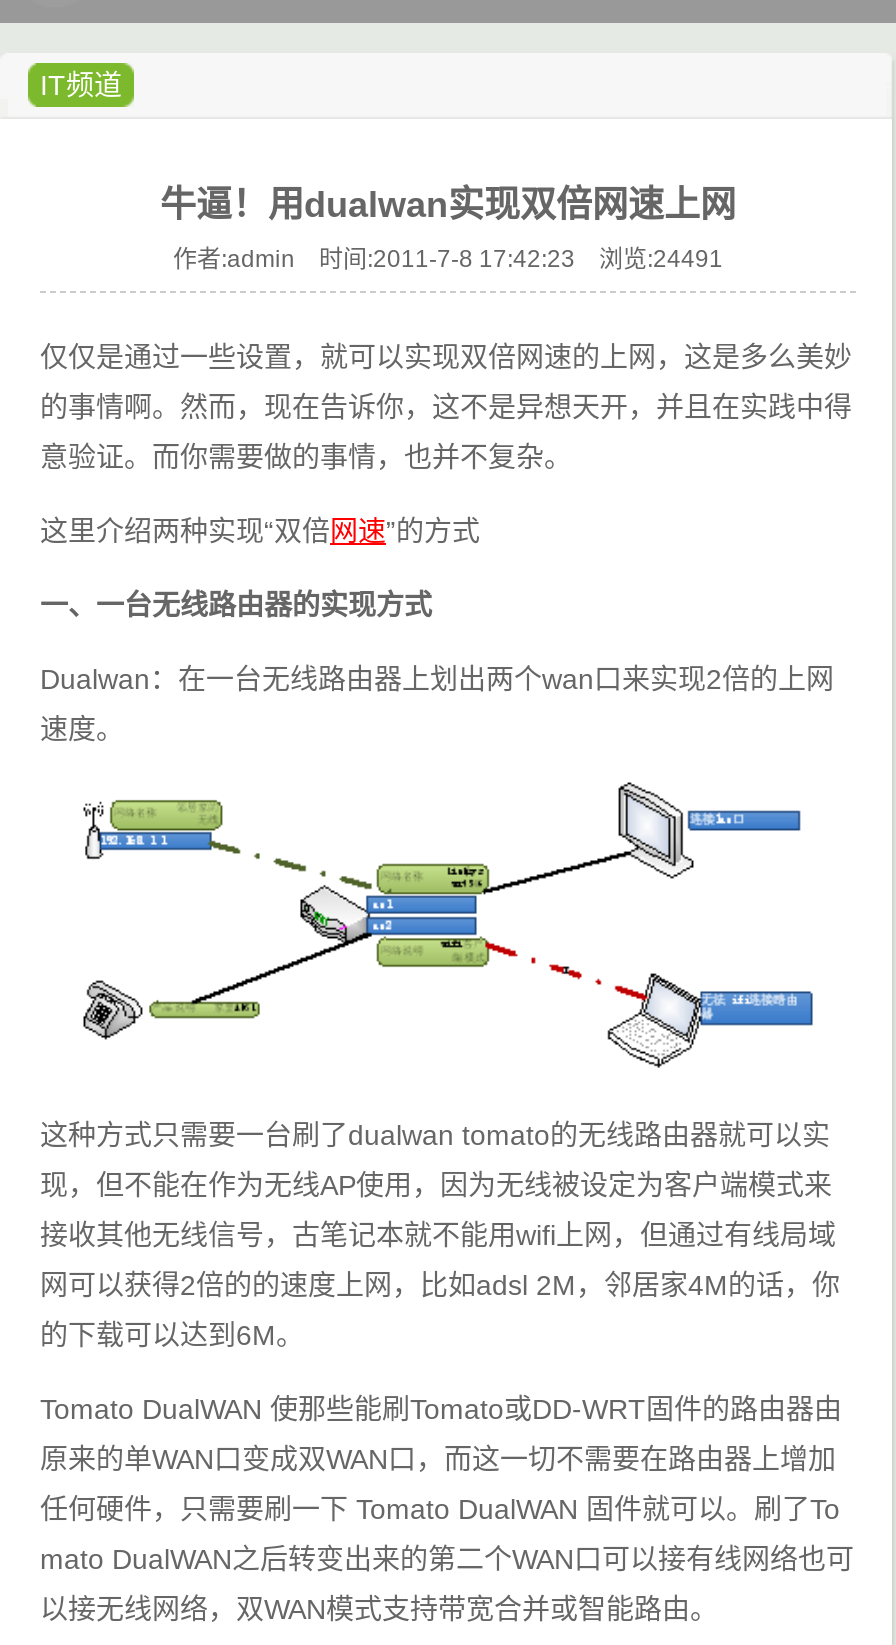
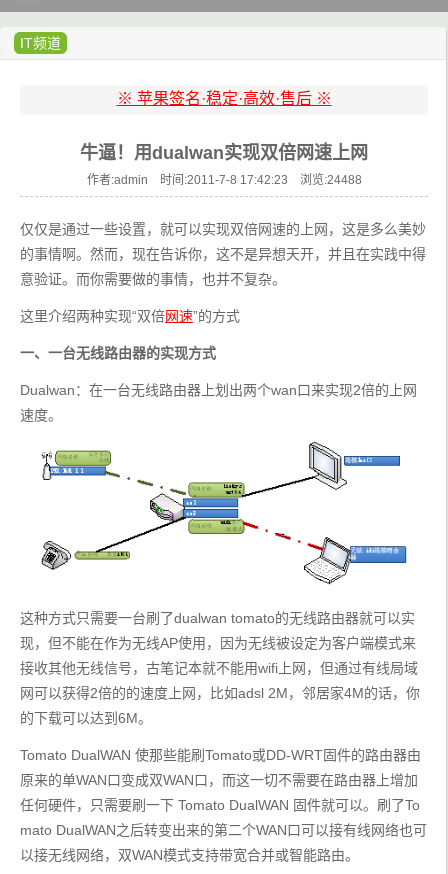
none -> [116,90,331,107] ※ 苹果签名·稳定·高效·售后 ※
[173,245,723,273] 作者:admin 时间:2011-7-8 17:42:23 浏览:24491 -> [86,173,361,187] 作者:admin 时间:2011-7-8 17:42:23 浏览:24488

